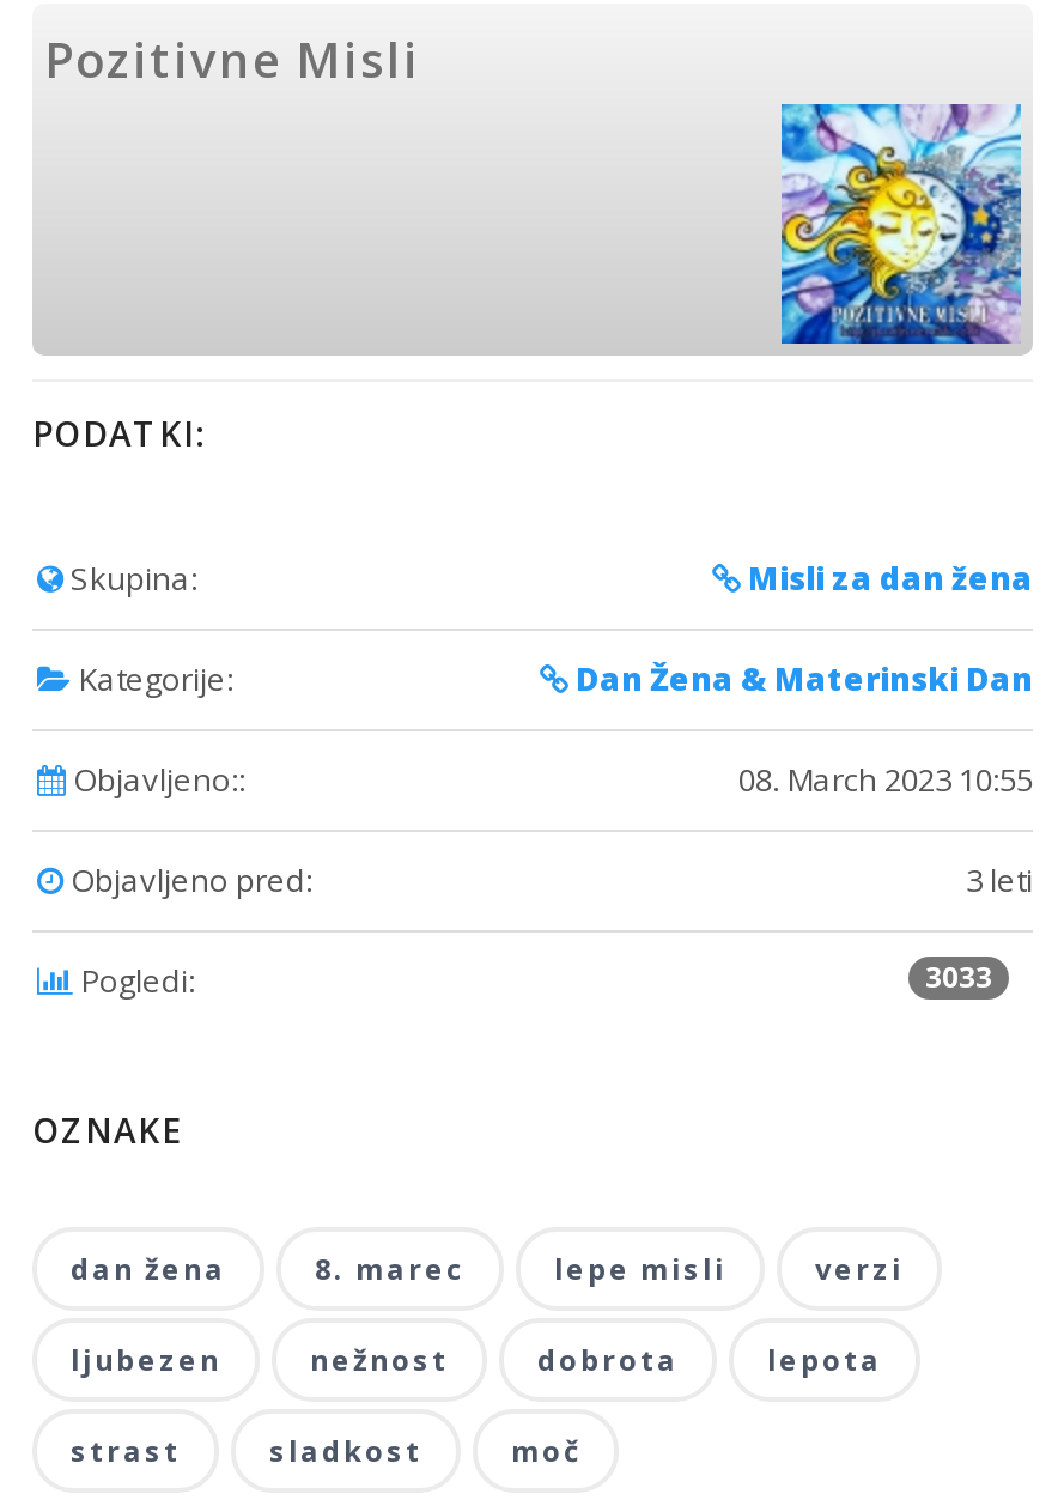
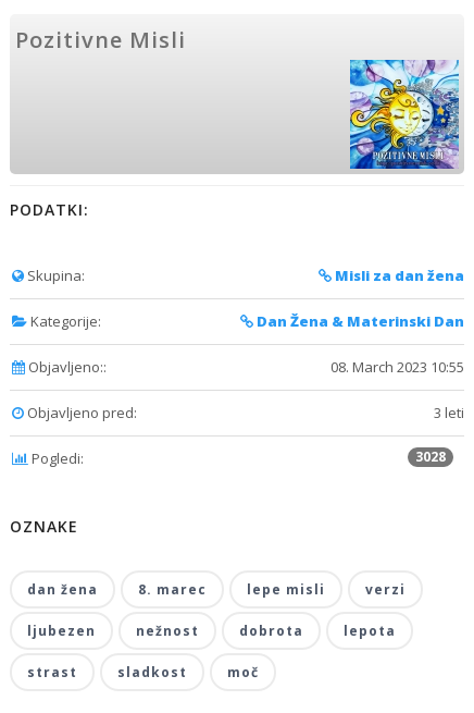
[925,957,992,997] 3033 -> [415,447,446,466] 3028

